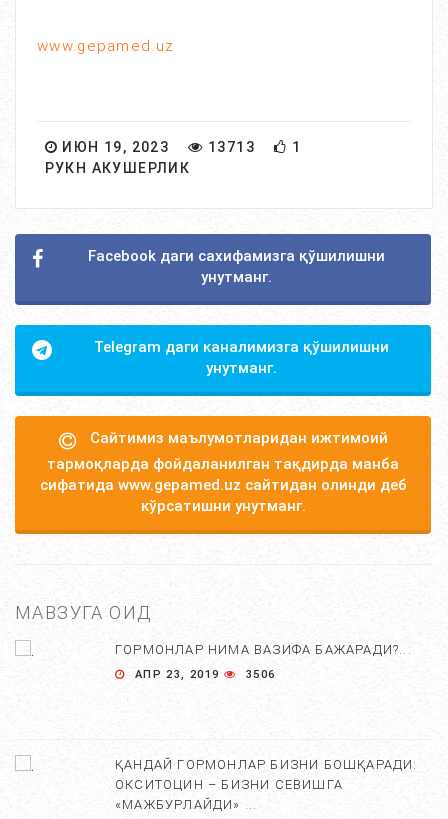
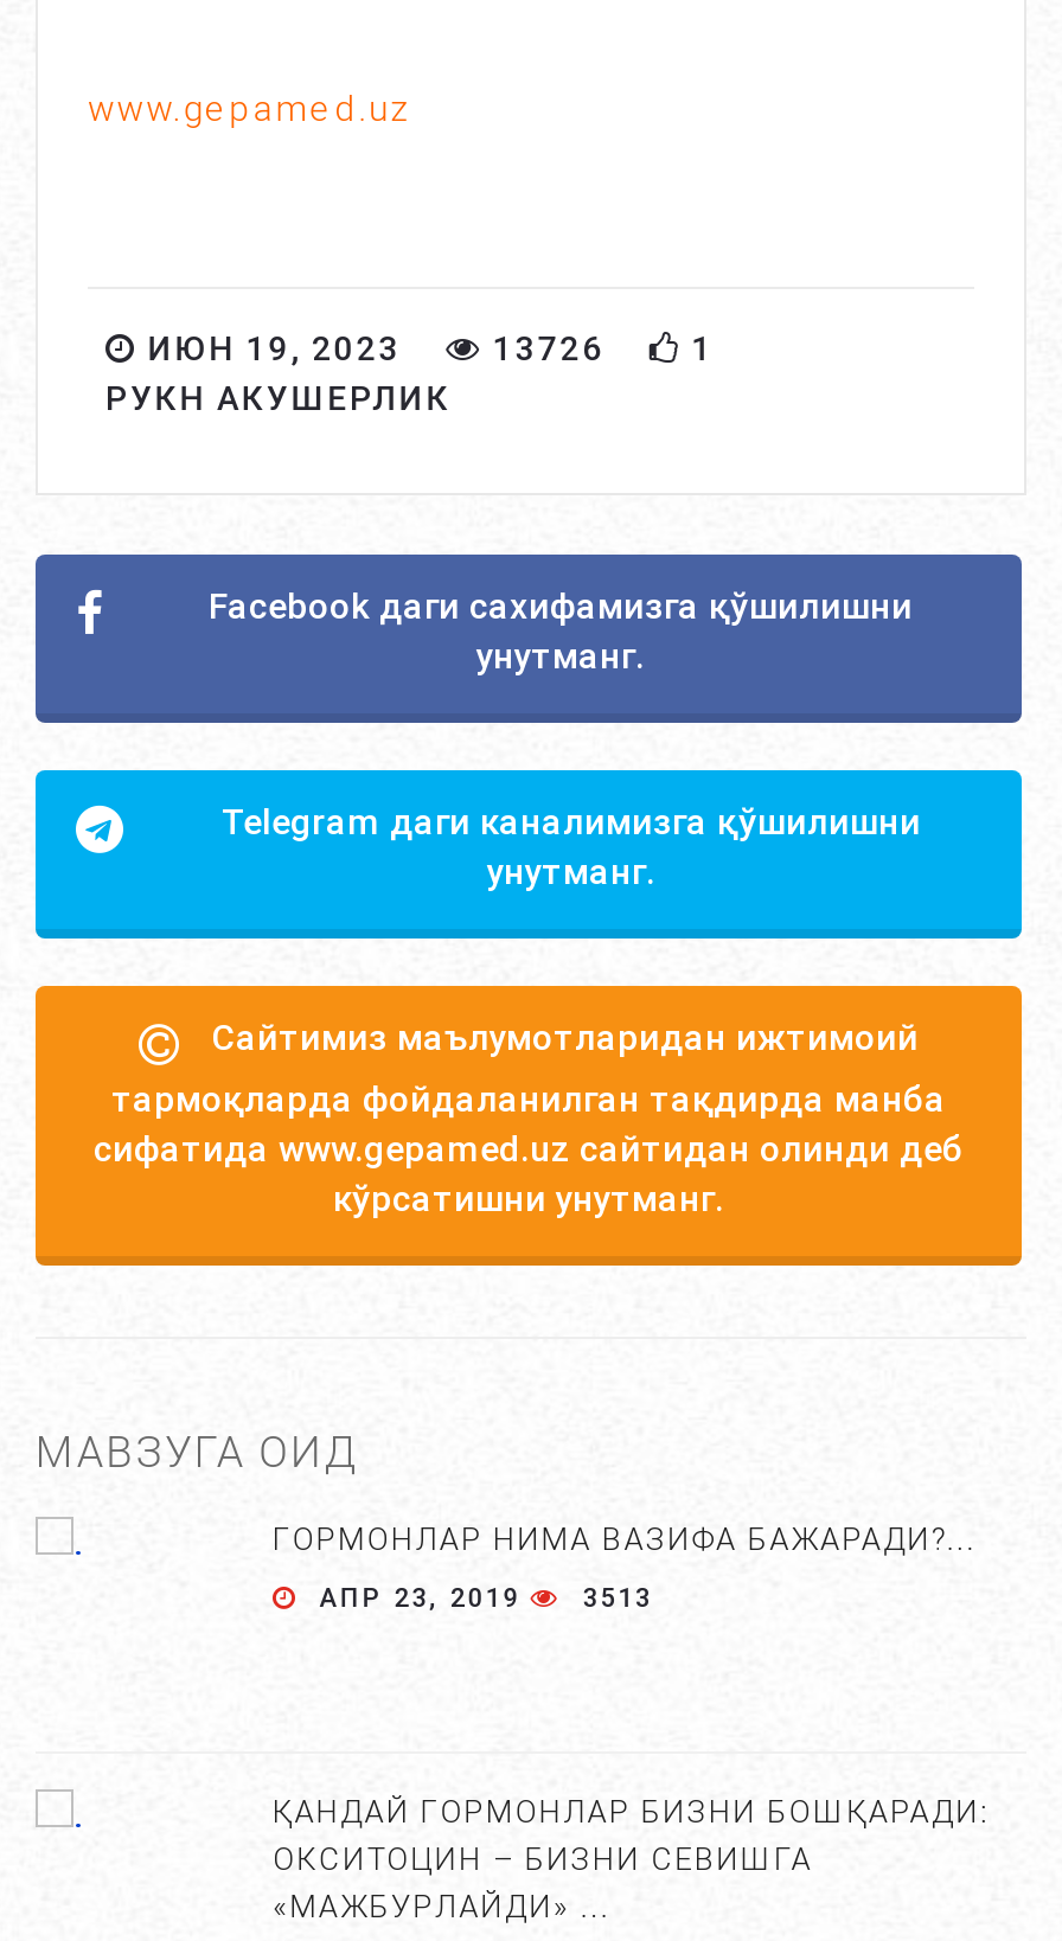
[203,139,255,155] 13713 -> [482,329,604,367] 13726
[130,668,275,681] АПР 23, 2019 3506 -> [309,1583,653,1614] АПР 23, 2019 3513

